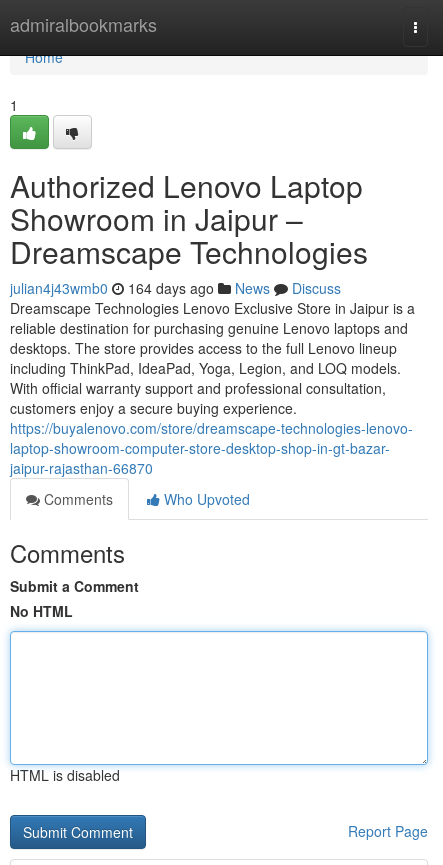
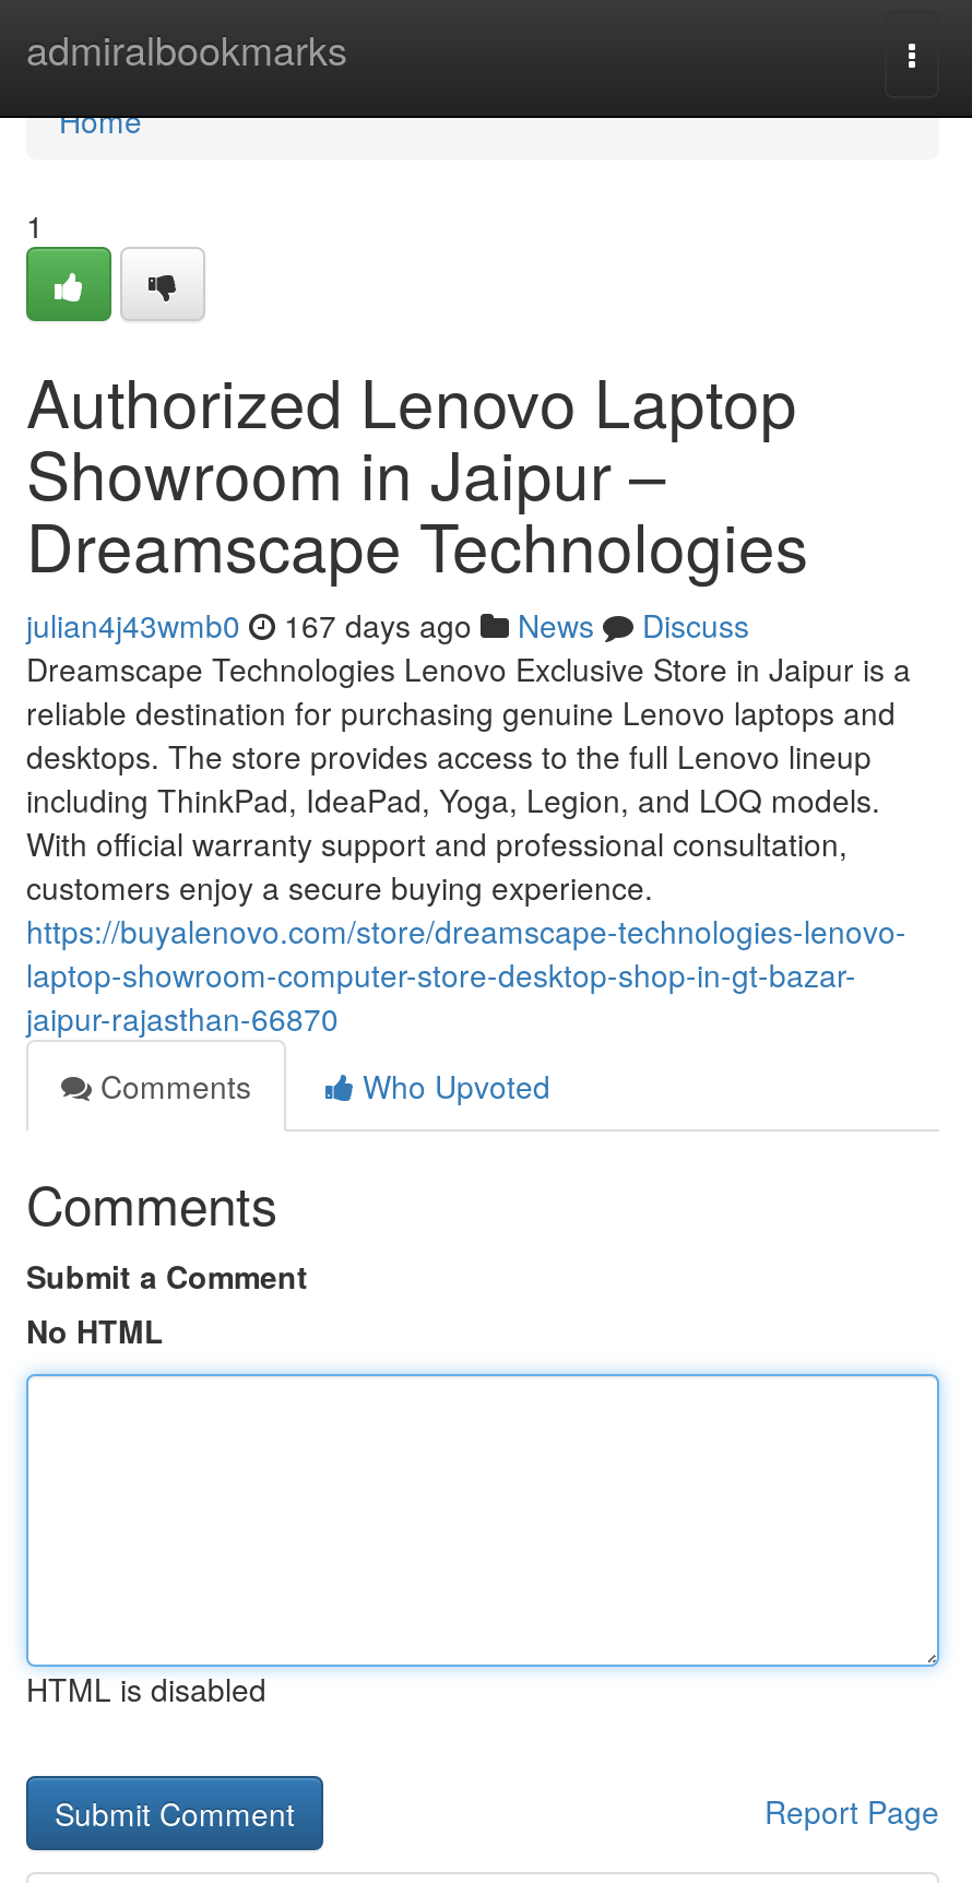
[10,278,341,298] julian4j43wmb0 164 days ago News Discuss -> [26,603,749,647] julian4j43wmb0 167 days ago News Discuss

